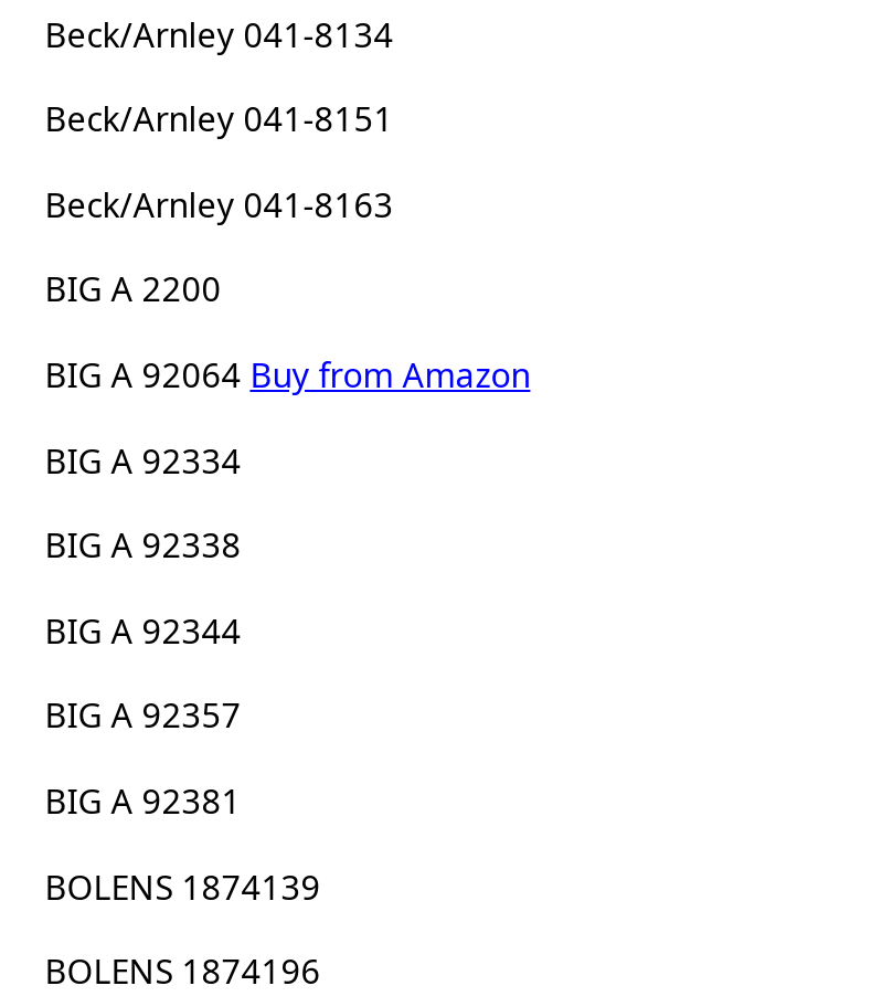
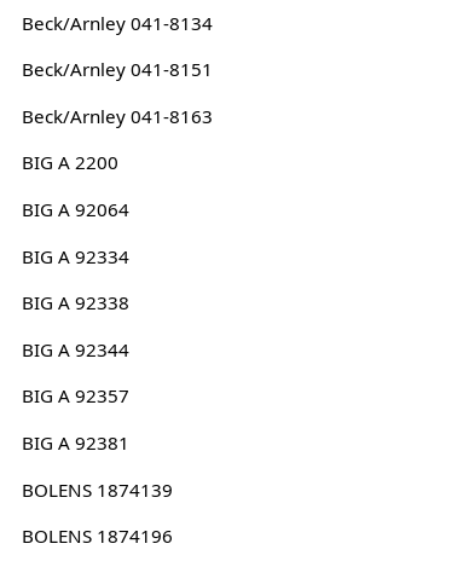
[45,352,530,396] BIG A 92064 Buy from Amazon -> [21,197,129,221] BIG A 92064

